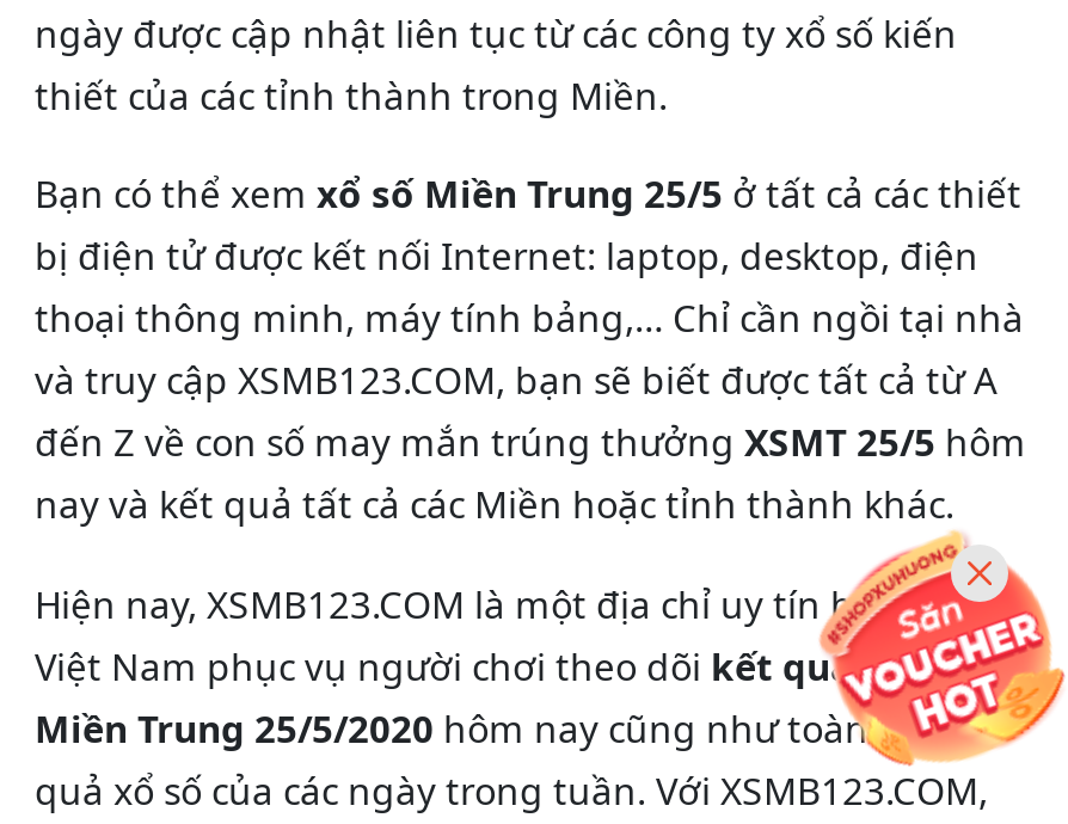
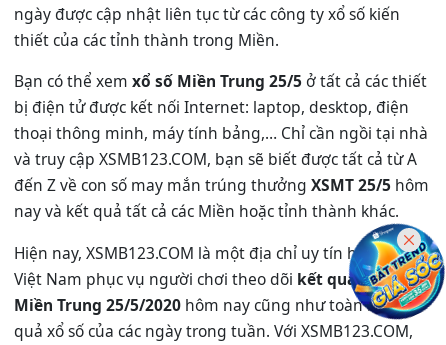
[867,533,1061,752] [image] -> [361,223,443,316] [image]

